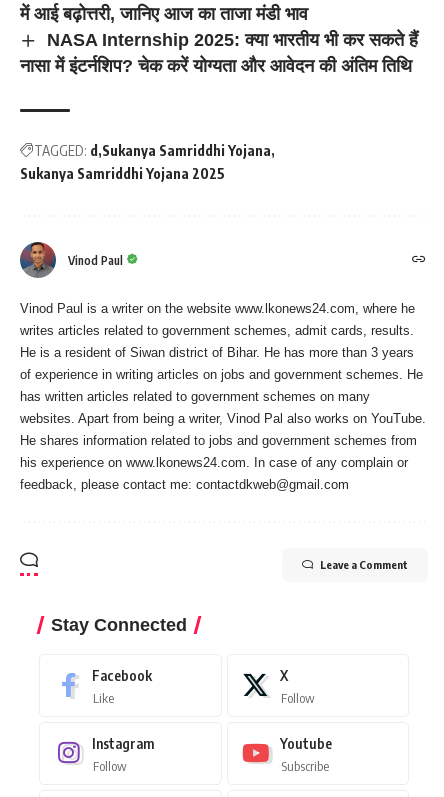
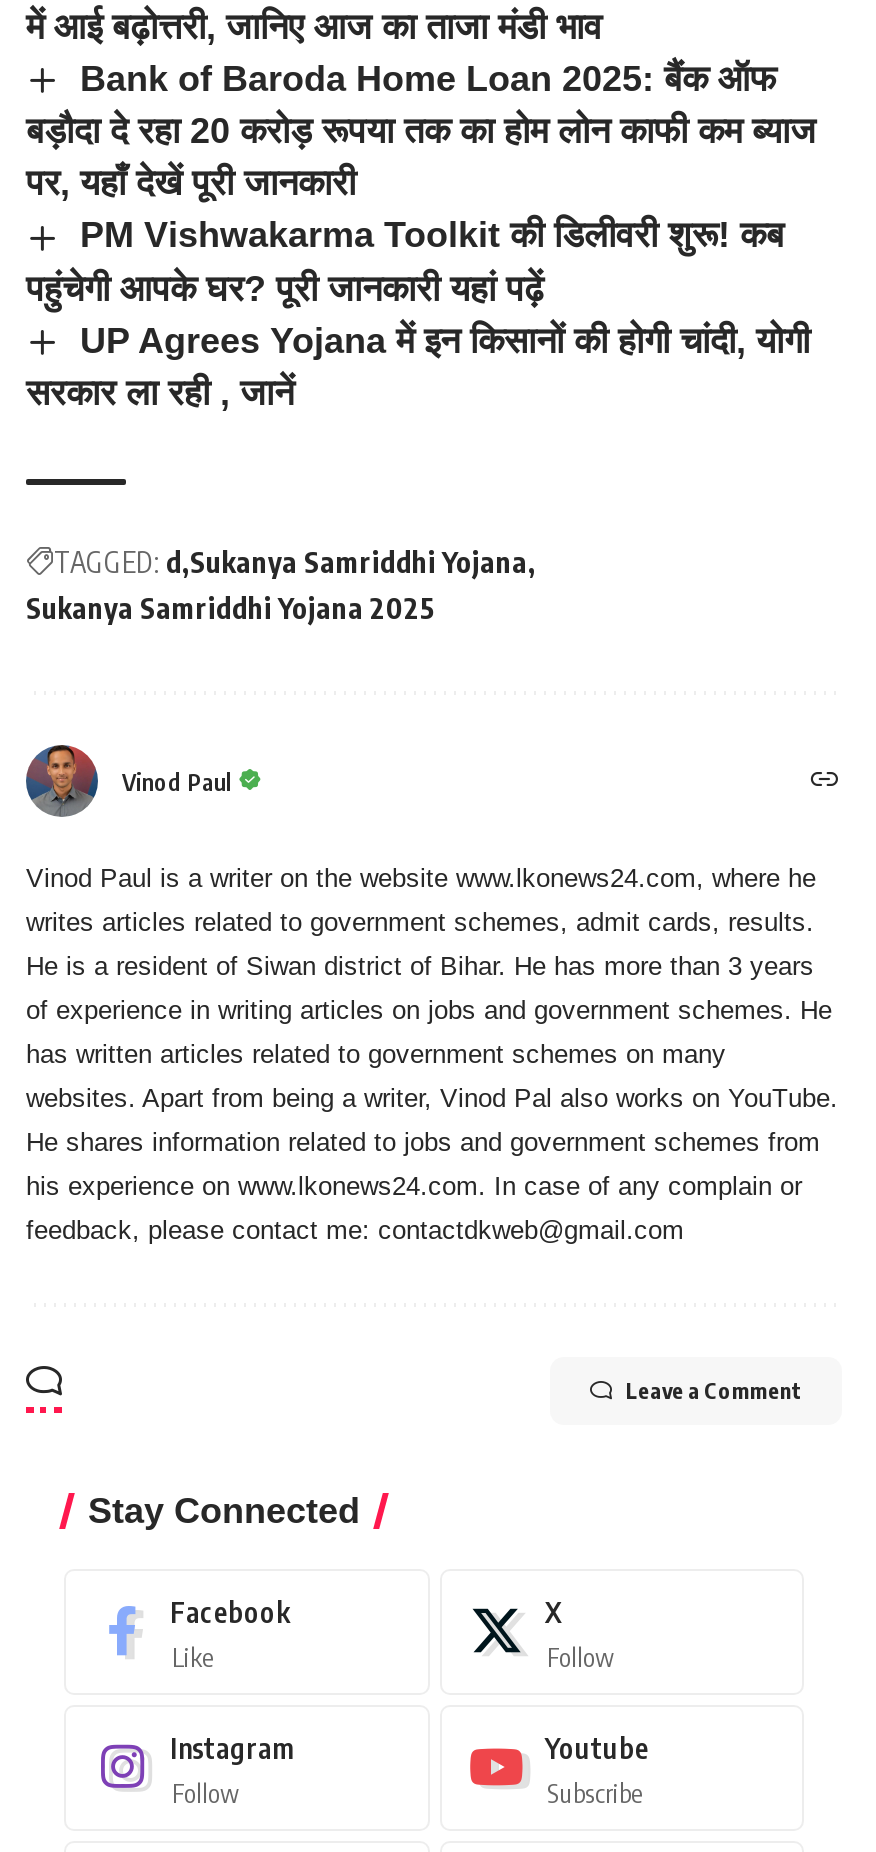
[20,30,418,76] NASA Internship 2025: क्या भारतीय भी कर सकते हैं | नासा में इंटर्नशिप? चेक करें योग्यता और आवेदन की अंतिम तिथि -> [26,59,816,413] Bank of Baroda Home Loan 2025: बैंक ऑफ | बड़ौदा दे रहा 20 करोड़ रूपया तक का होम लोन काफी कम ब्याज | पर, यहाँ देखें पूरी जानकारी | PM Vishwakarma Toolkit की डिलीवरी शुरू! कब | पहुंचेगी आपके घर? पूरी जानकारी यहां पढ़ें | UP Agrees Yojana में इन किसानों की होगी चांदी, योगी | सरकार ला रही , जानें

